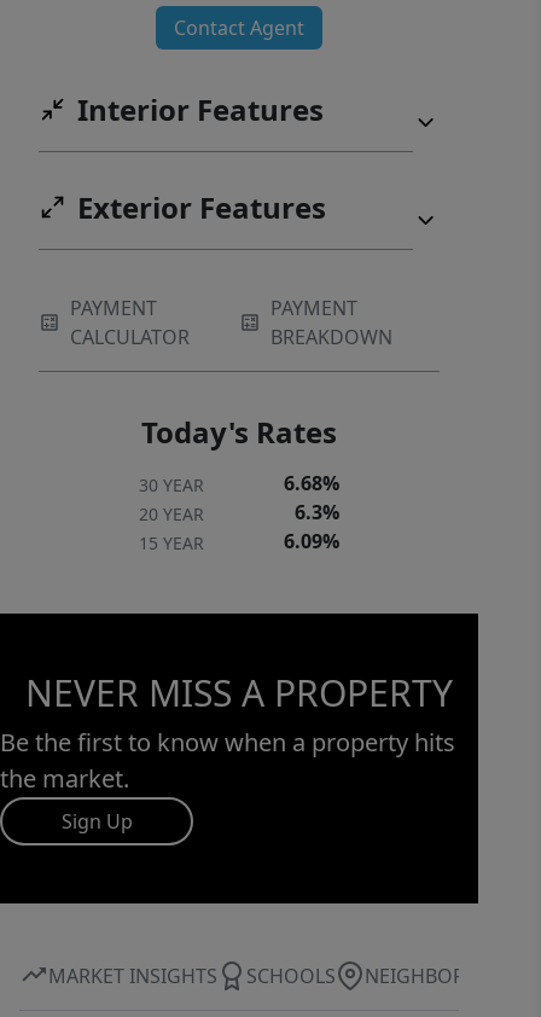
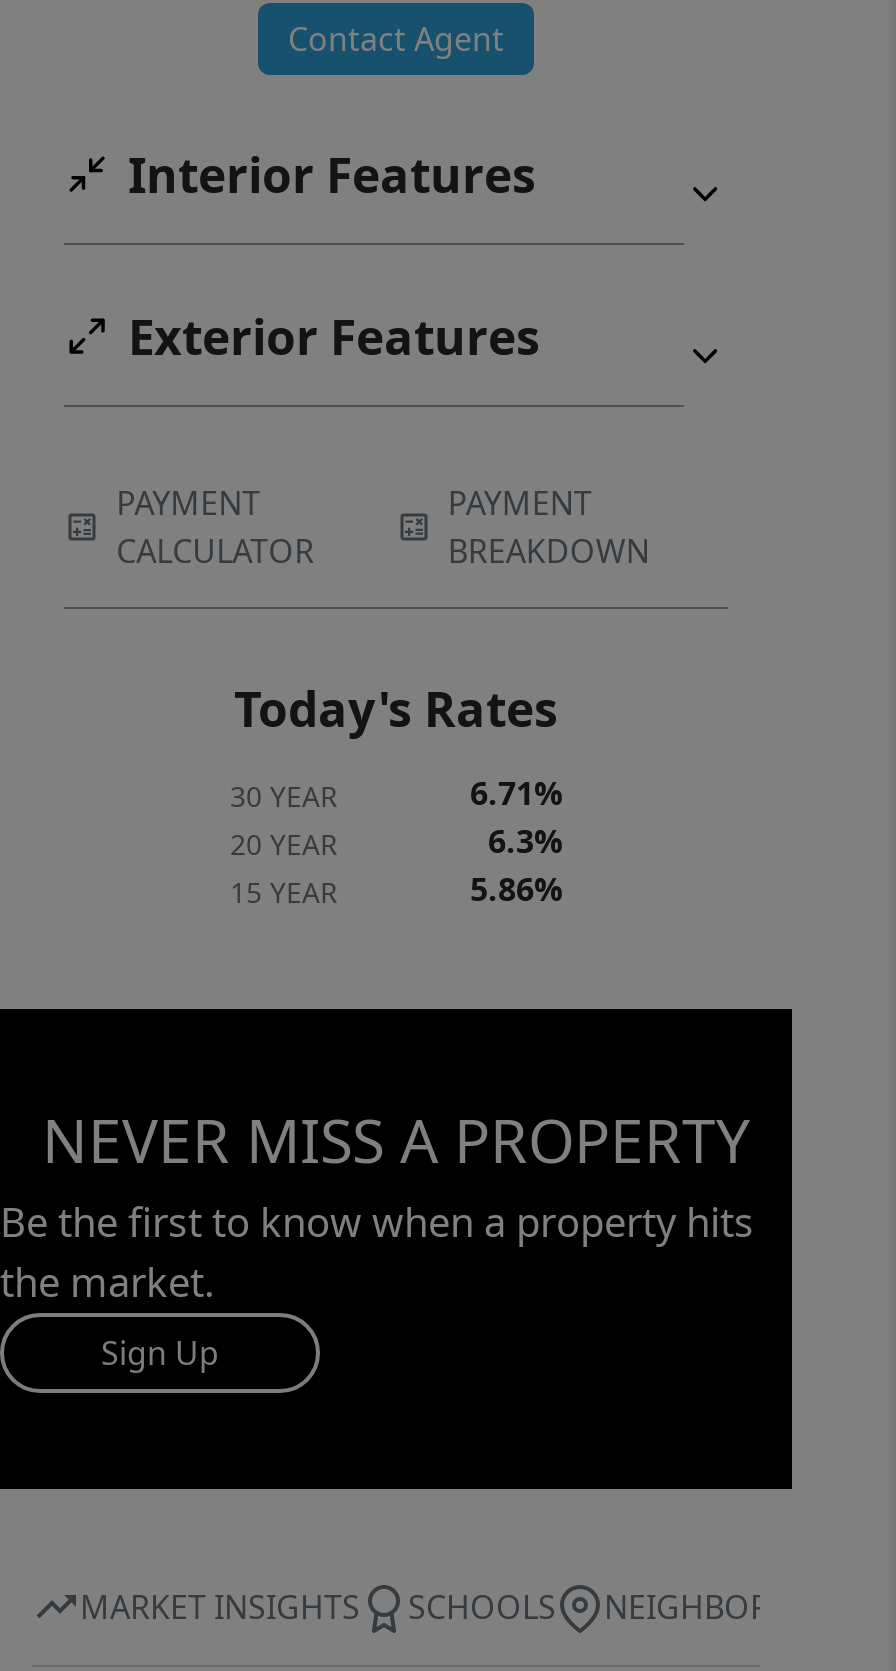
[284,470,339,497] 6.68% -> [470,770,562,814] 6.71%
[284,528,339,555] 6.09% -> [470,866,562,910] 5.86%

